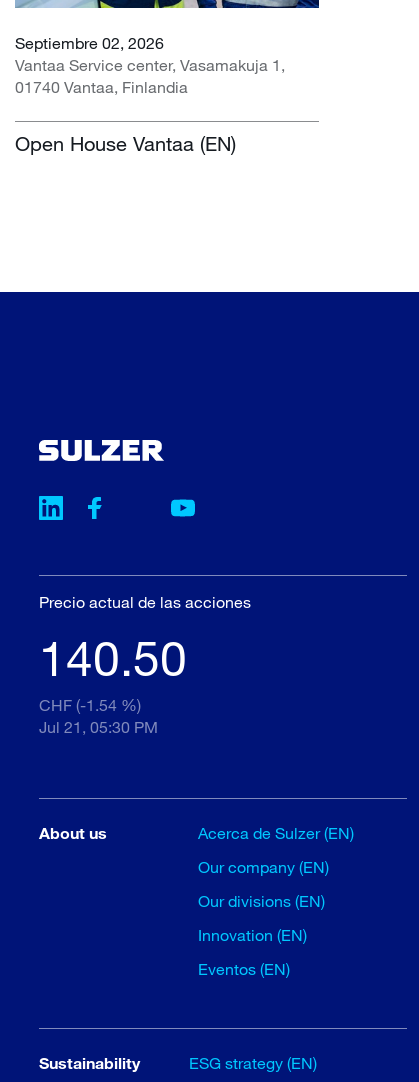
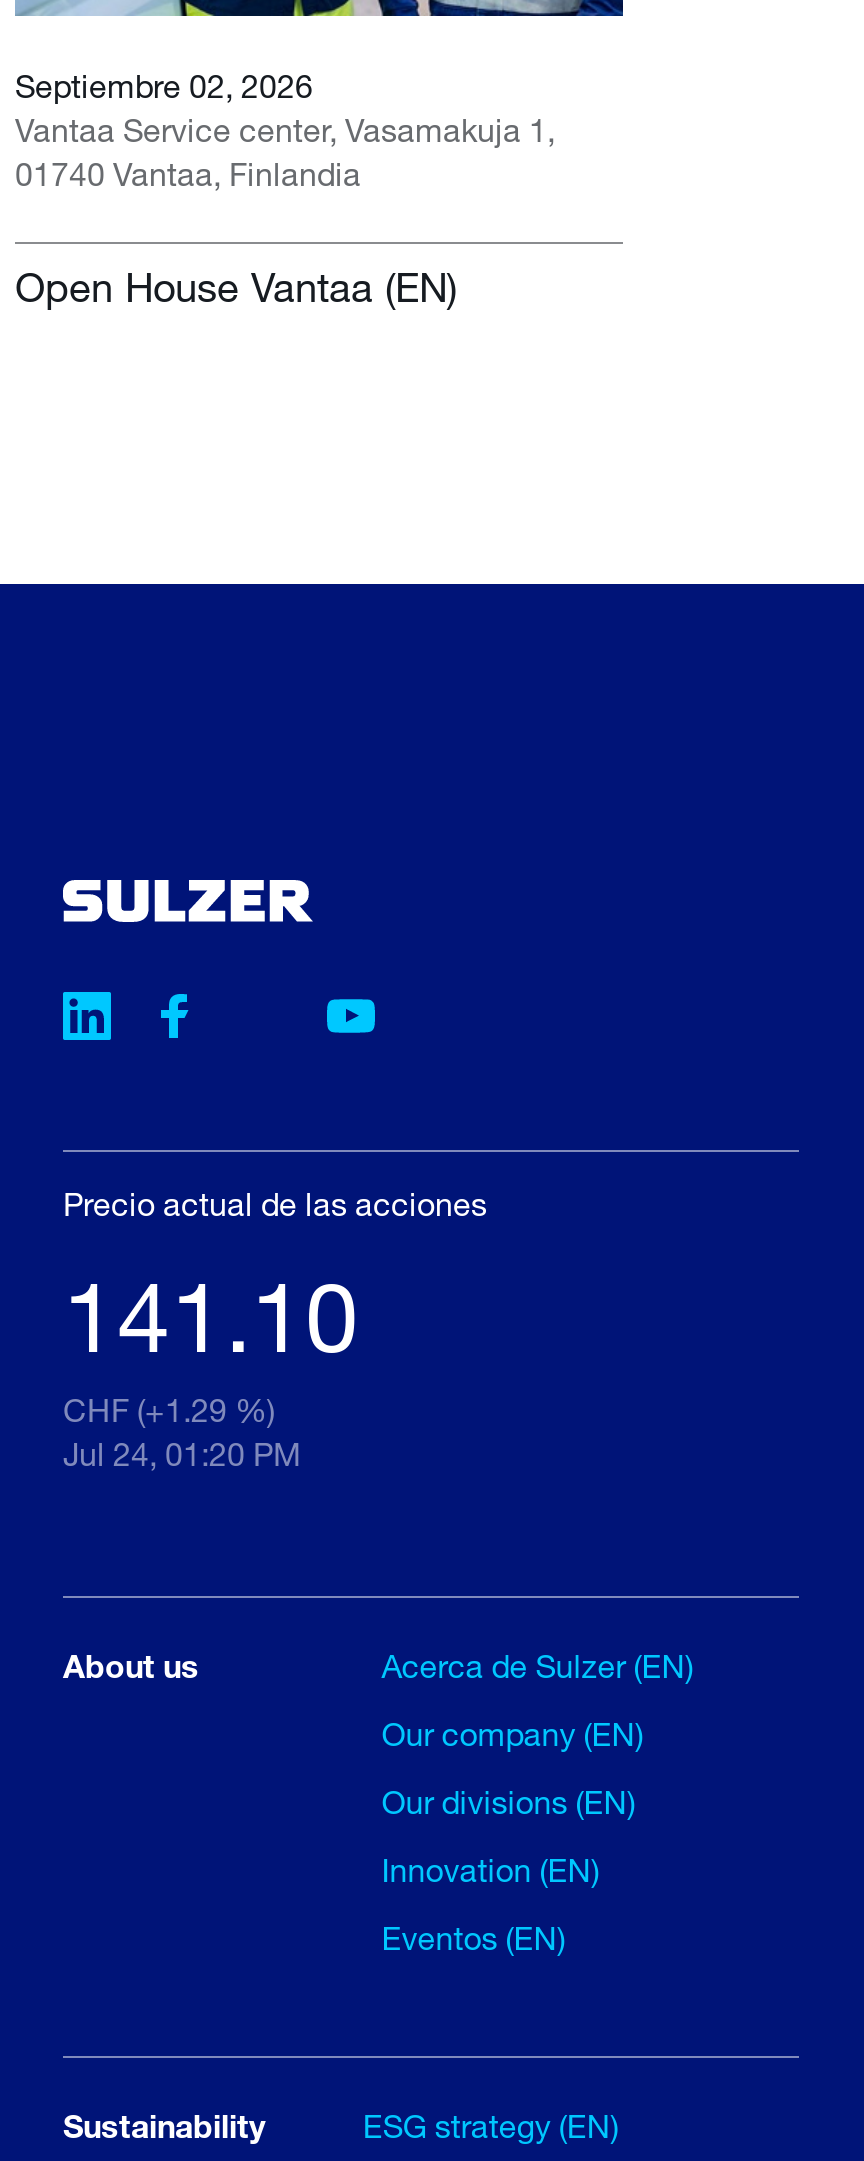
[39,628,187,686] 140.50 -> [63,1256,359,1372] 141.10
[39,695,141,714] CHF (-1.54 %) -> [63,1390,275,1428] CHF (+1.29 %)
[39,717,158,736] Jul 21, 05:30 PM -> [63,1434,301,1472] Jul 24, 01:20 PM

